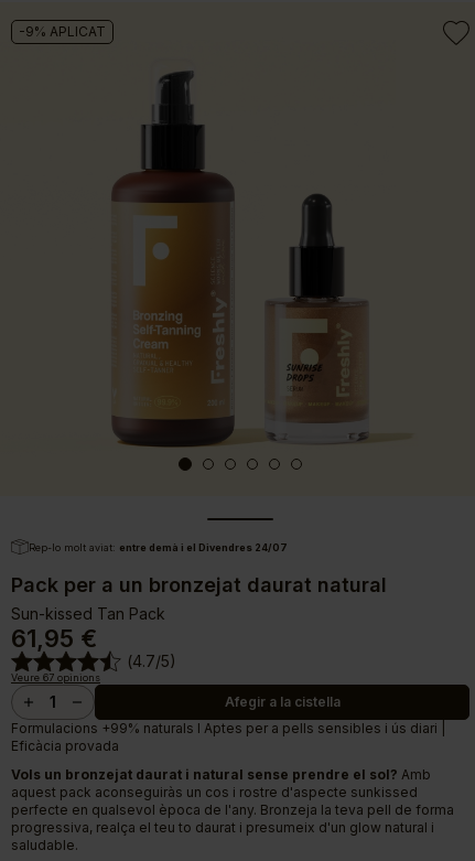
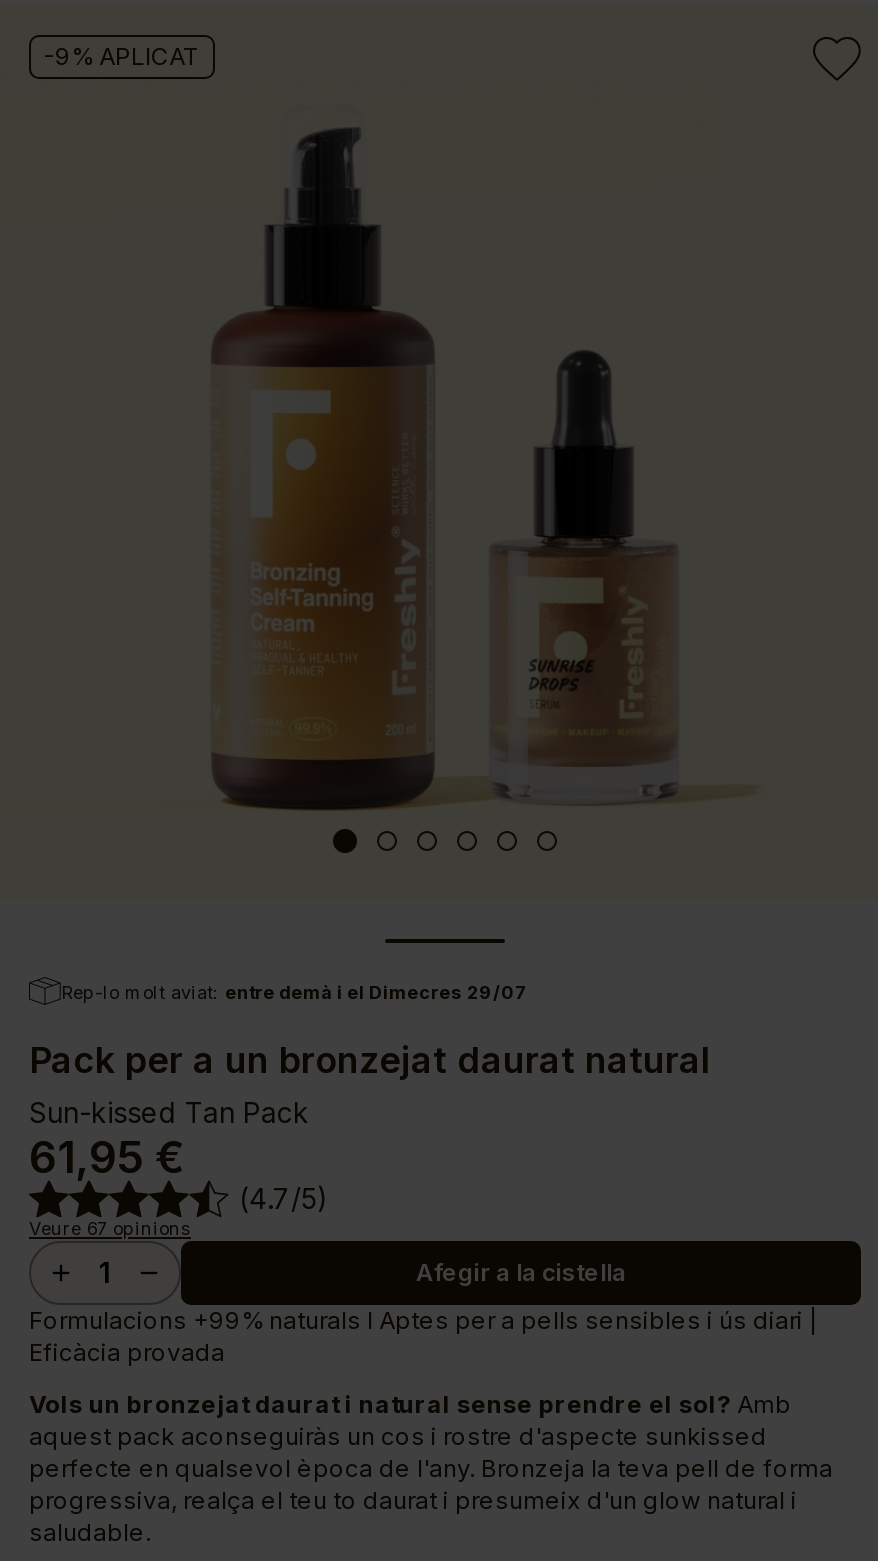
[29,541,288,553] Rep-lo molt aviat: entre demà i el Divendres 24/07 -> [61,980,529,1002] Rep-lo molt aviat: entre demà i el Dimecres 29/07

